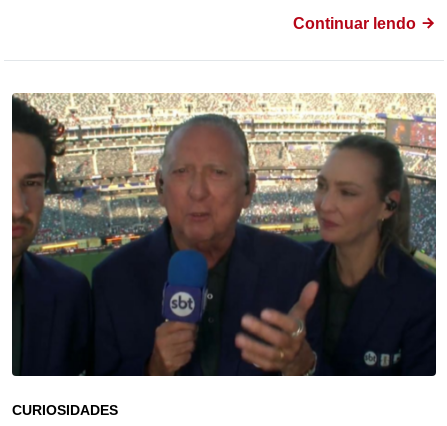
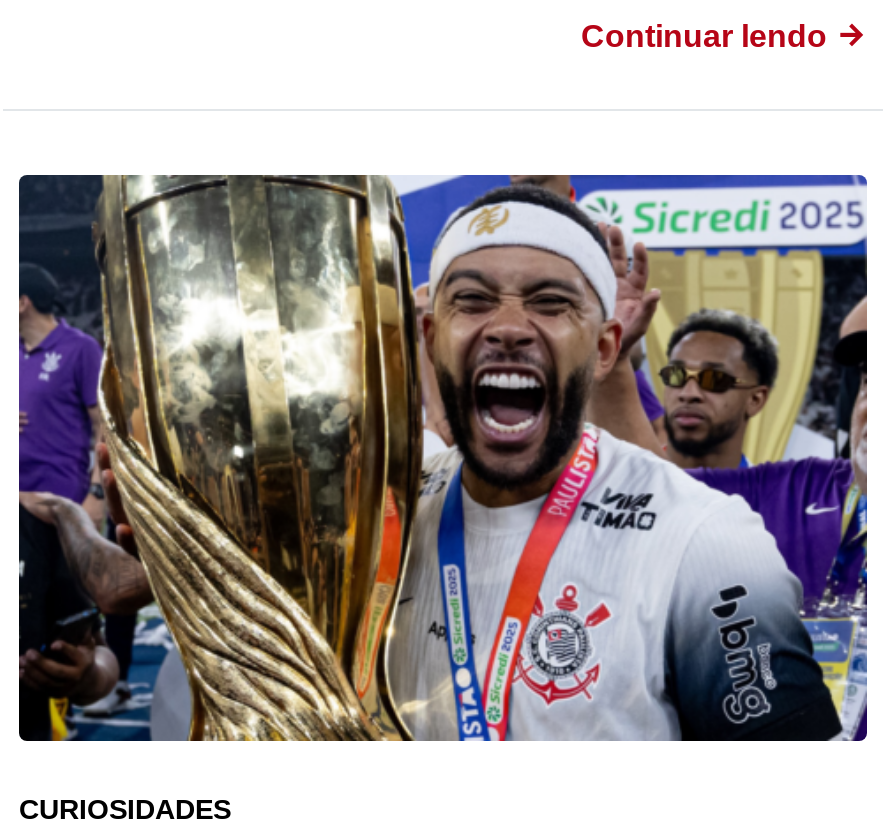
[11,93,437,377] [image] -> [17,172,869,744] [image]

